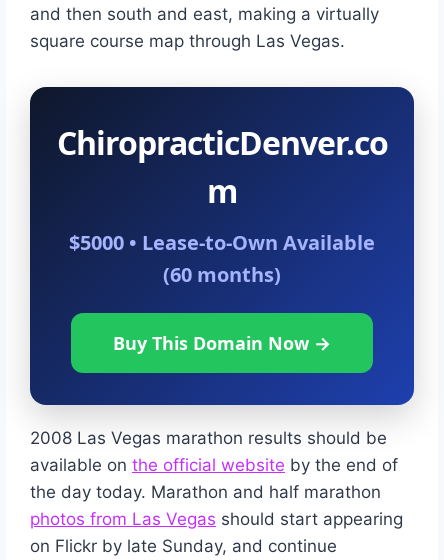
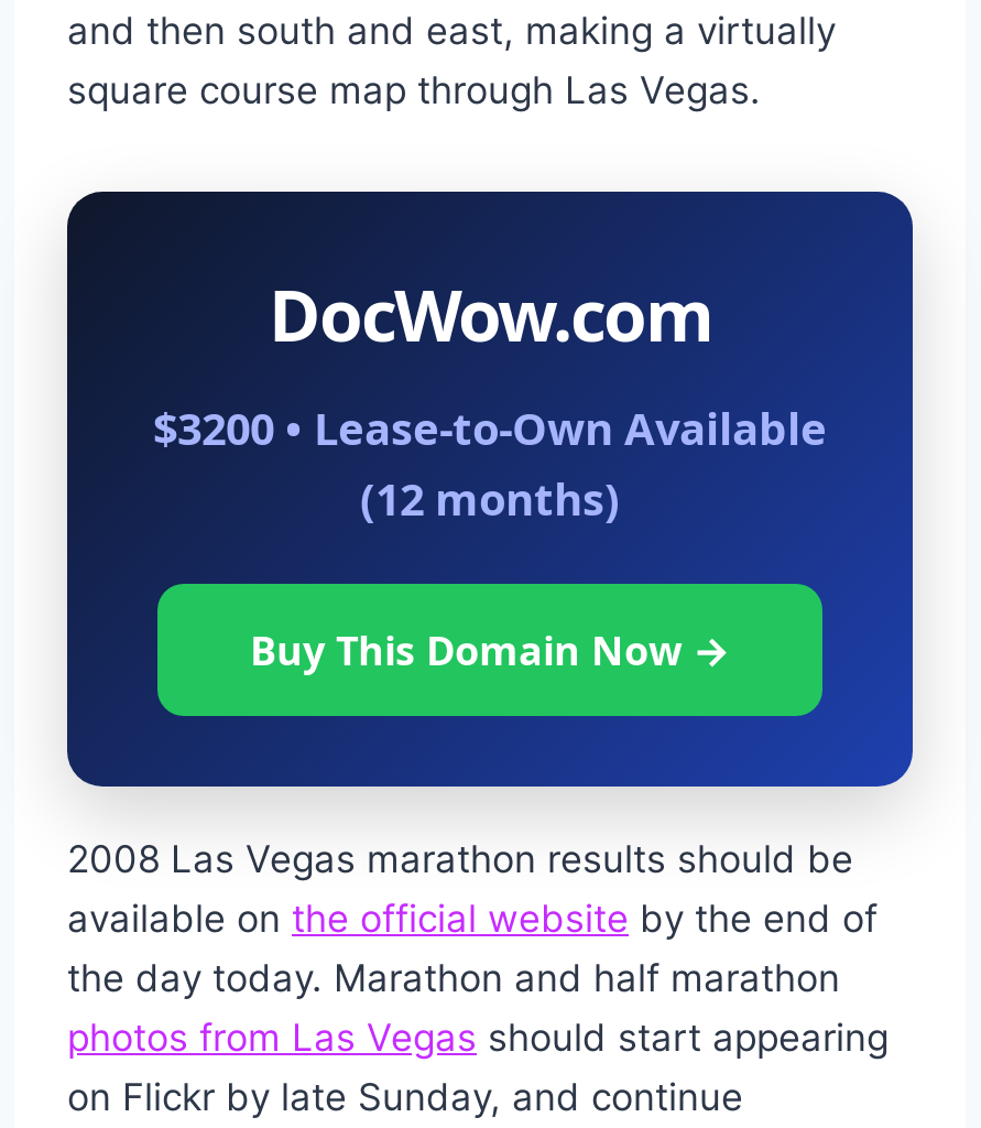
[56,121,387,288] ChiropracticDenver.co | m | $5000 • Lease-to-Own Available | (60 months) -> [153,267,827,529] DocWow.com | $3200 • Lease-to-Own Available | (12 months)

